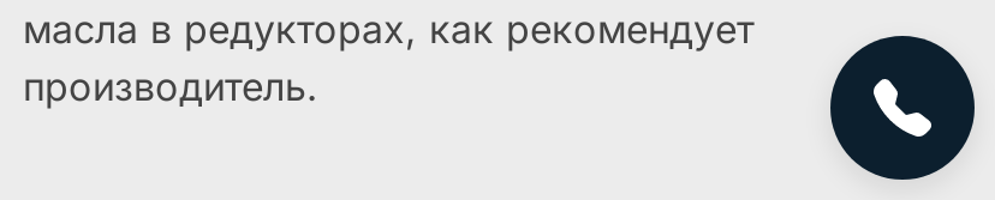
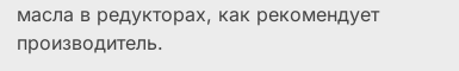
[828,34,977,182] [image] -> none

